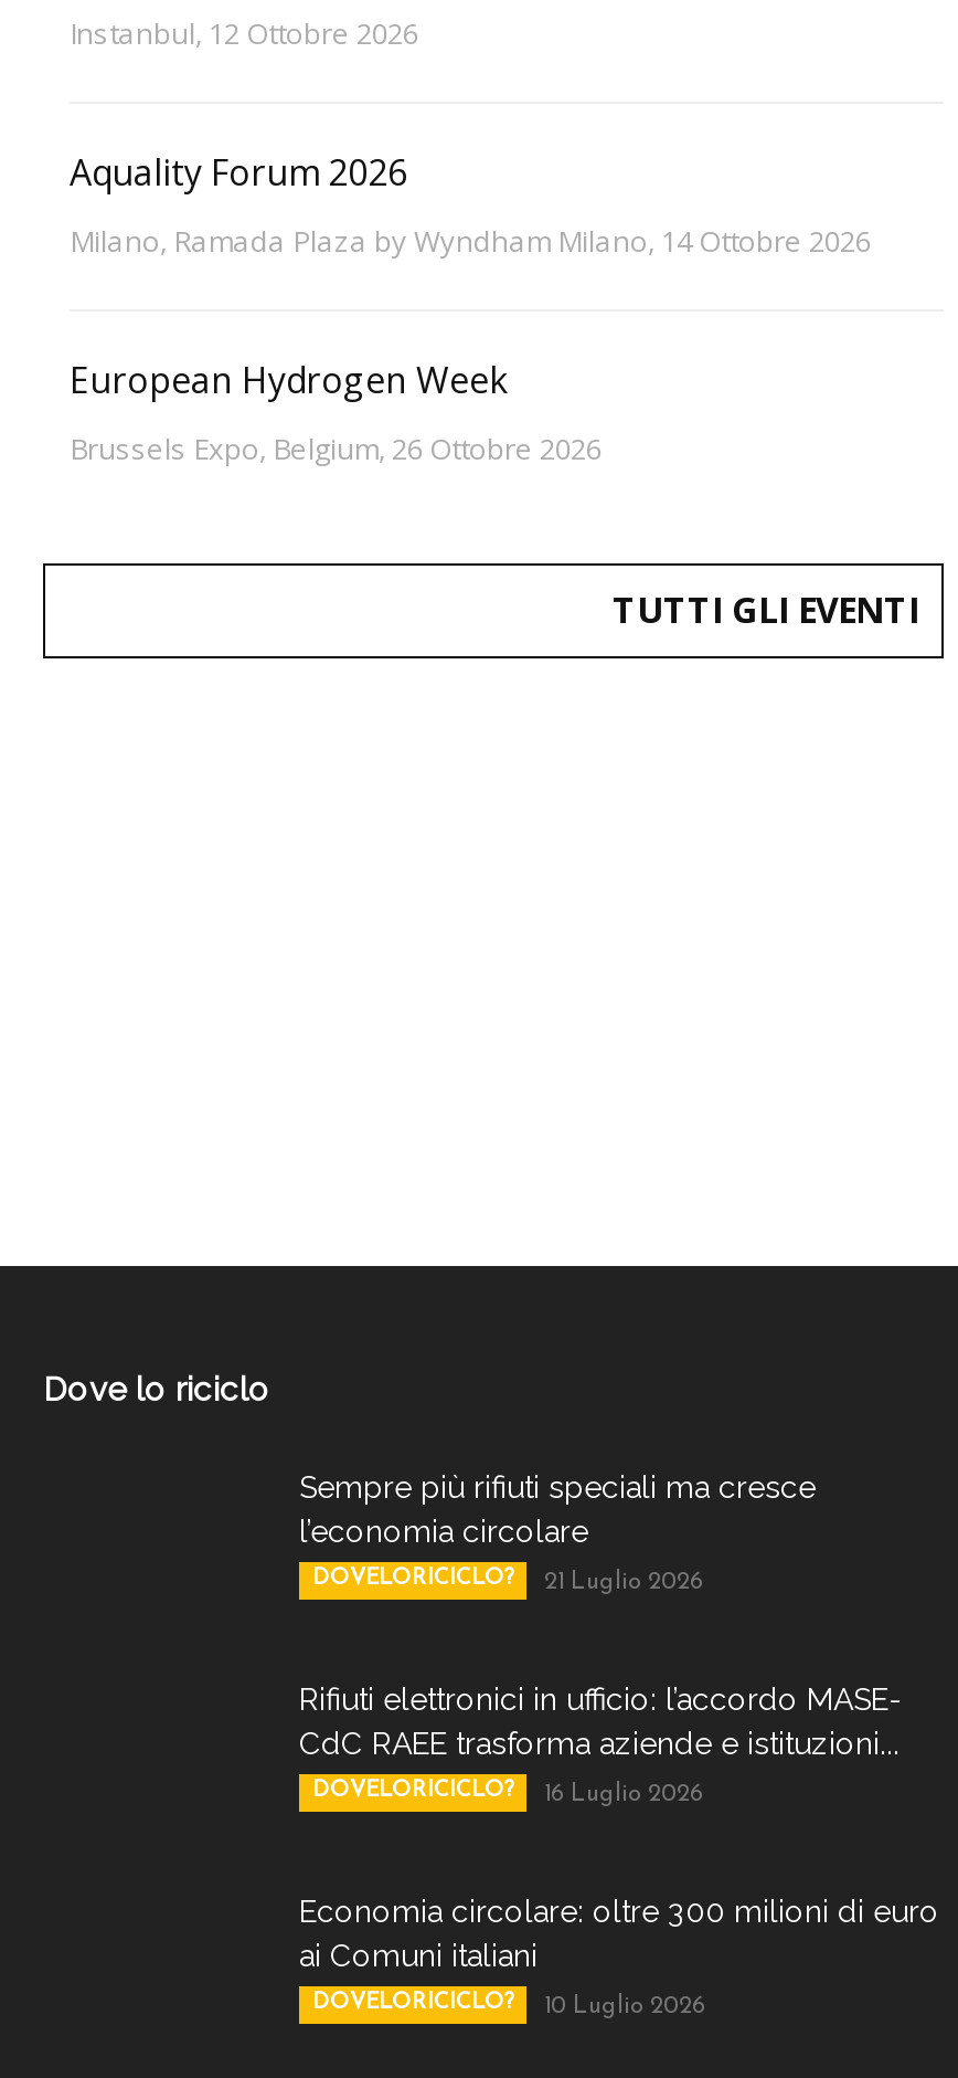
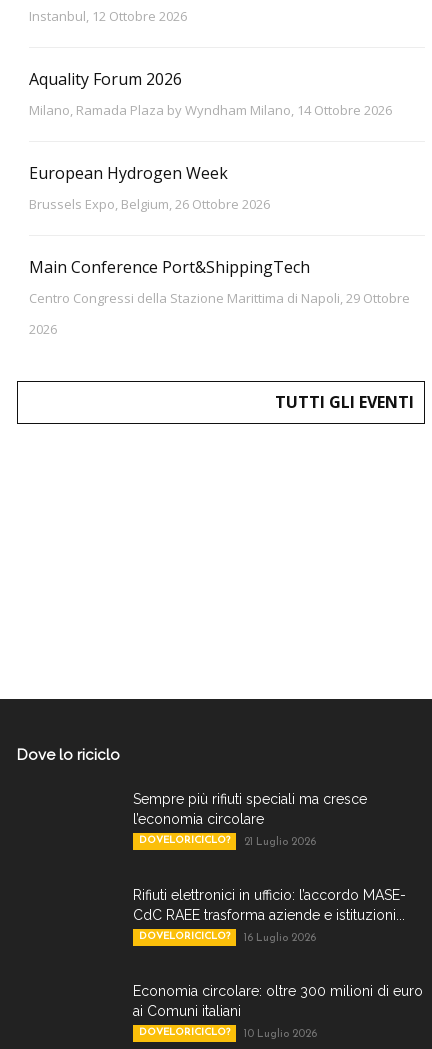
none -> [29,256,410,338] Main Conference Port&ShippingTech | Centro Congressi della Stazione Marittima di Napoli, 29 Ottobre | 2026

